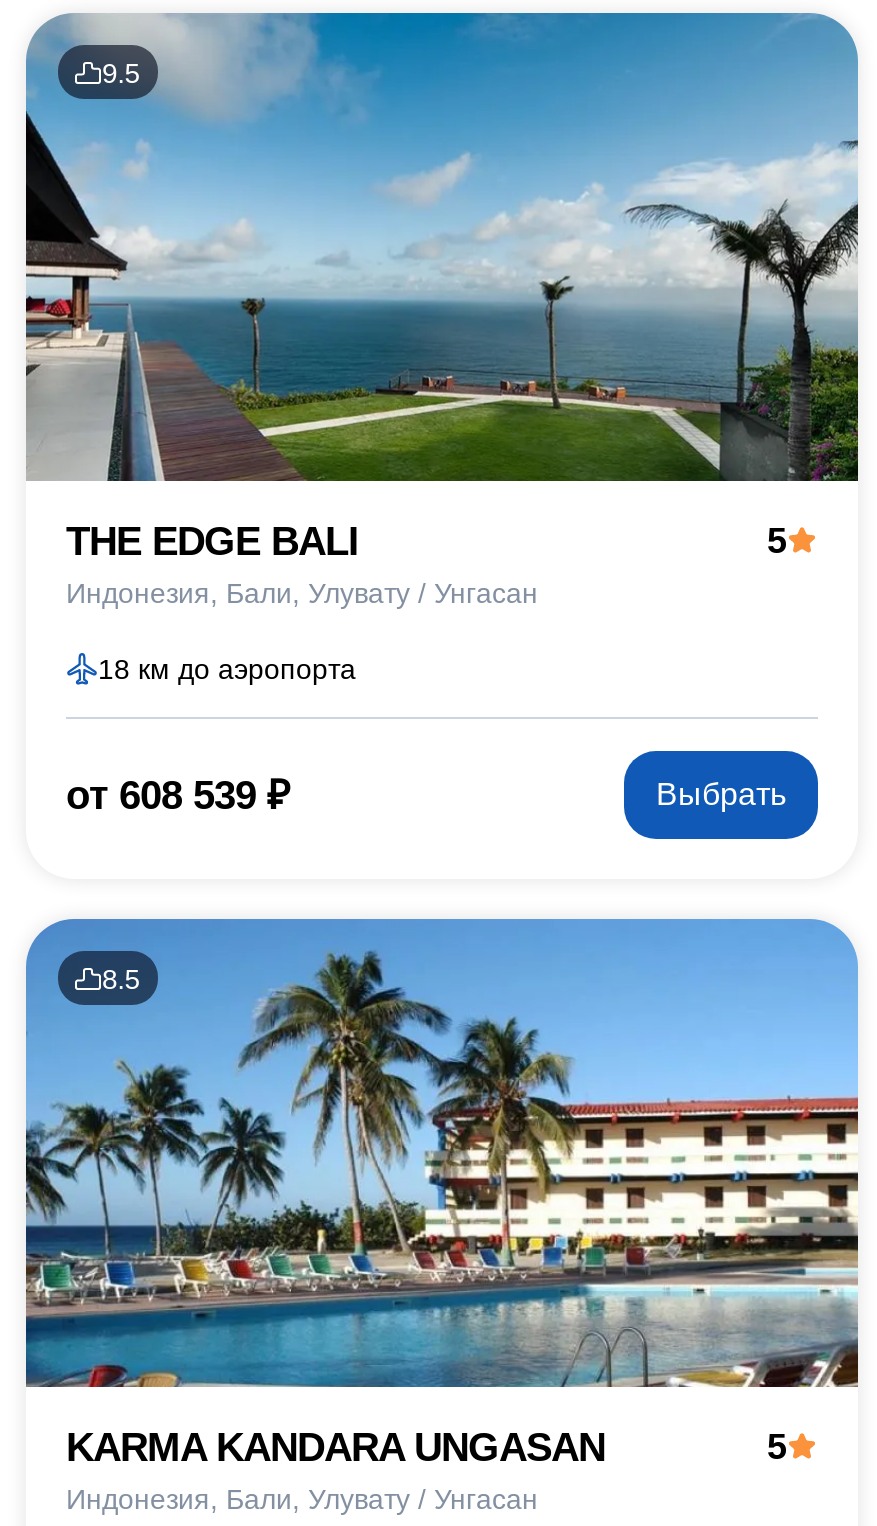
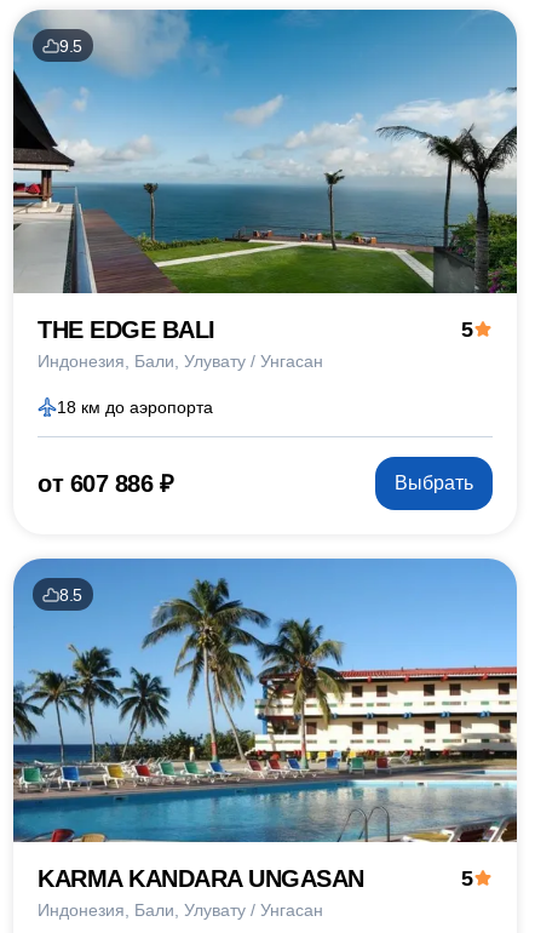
[66,773,290,817] от 608 539 ₽ -> [38,470,173,497] от 607 886 ₽

